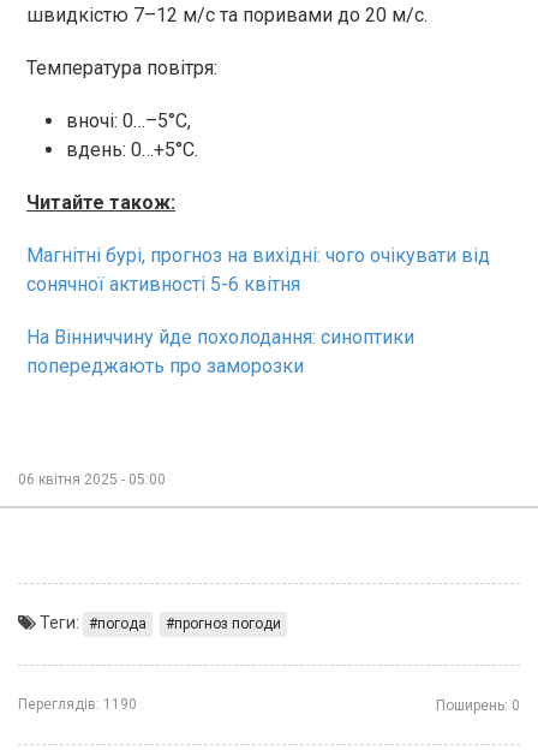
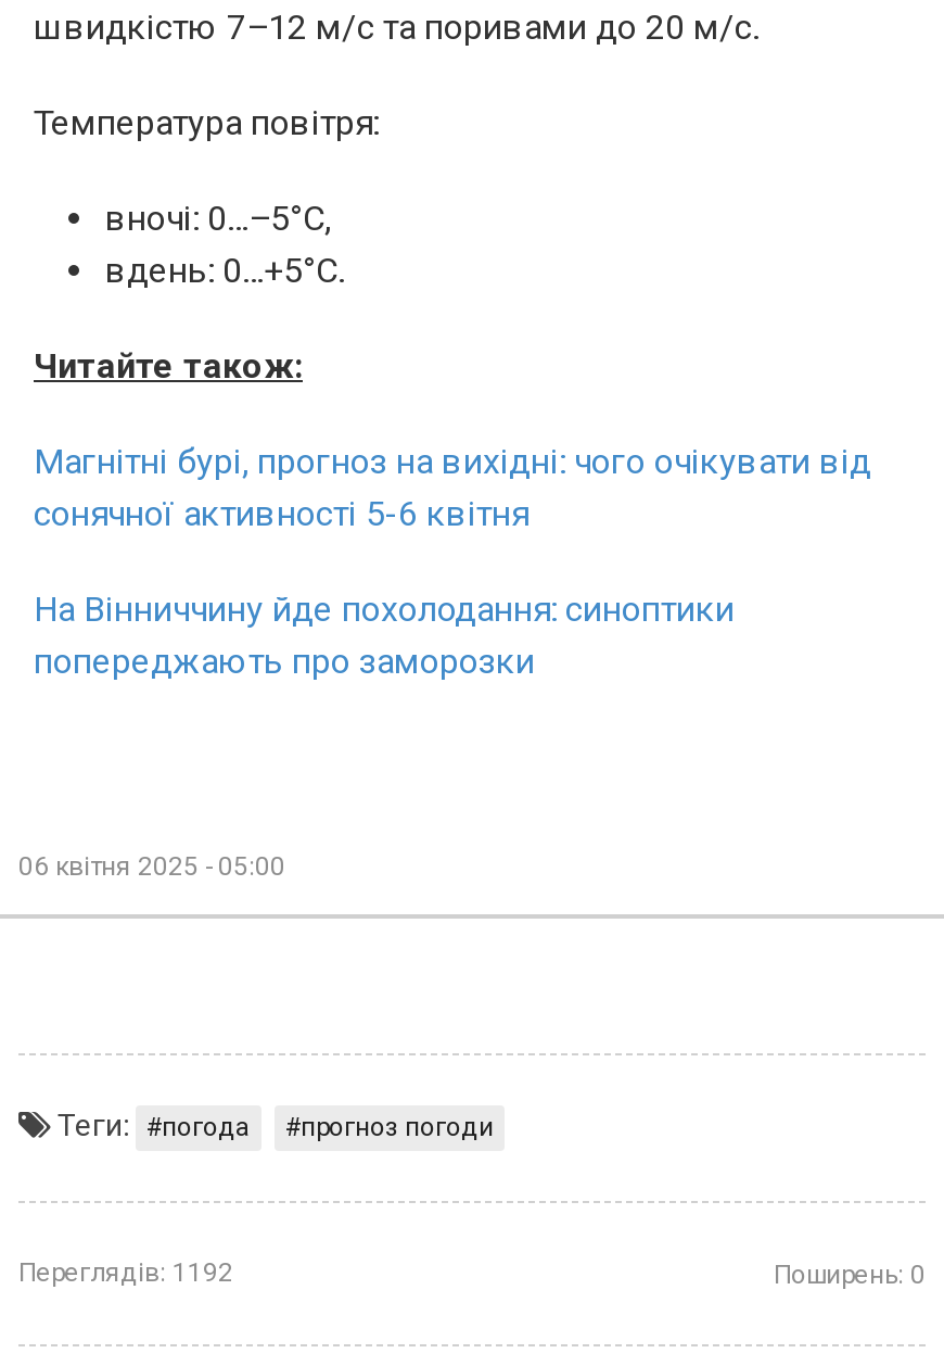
[18,696,137,713] Переглядів: 1190 -> [18,1257,233,1288] Переглядів: 1192

